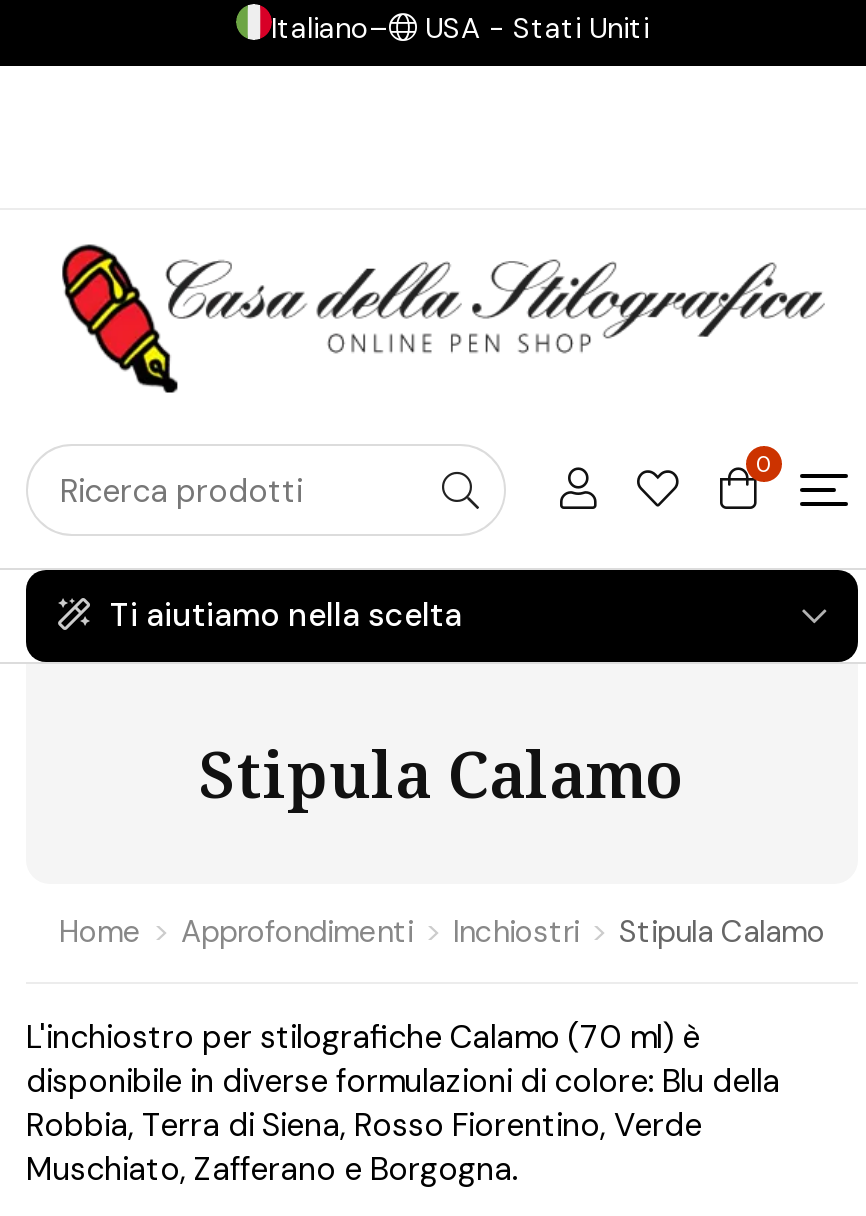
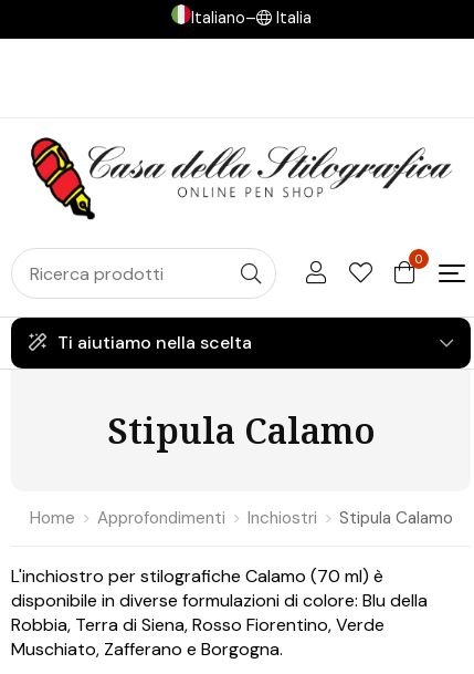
[417,9,649,45] USA - Stati Uniti -> [271,7,311,27] Italia

